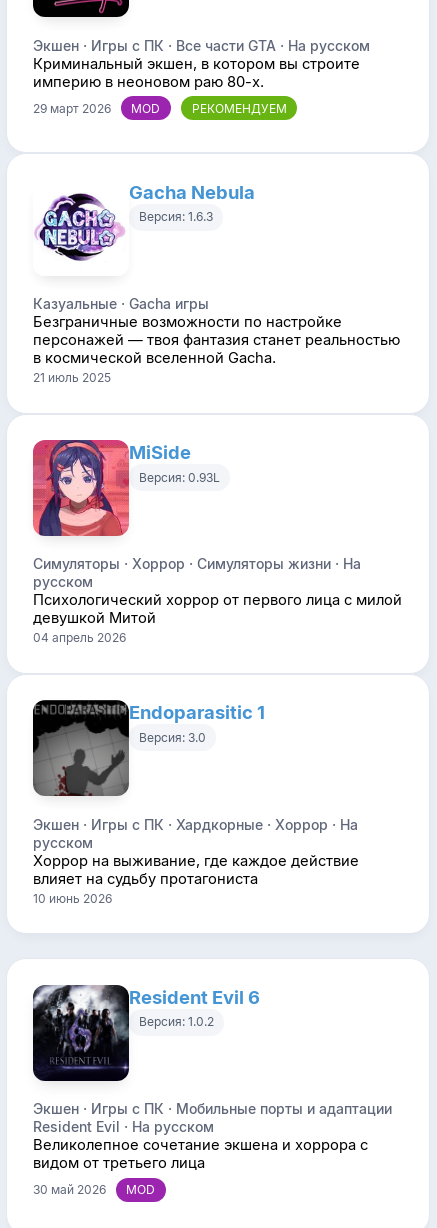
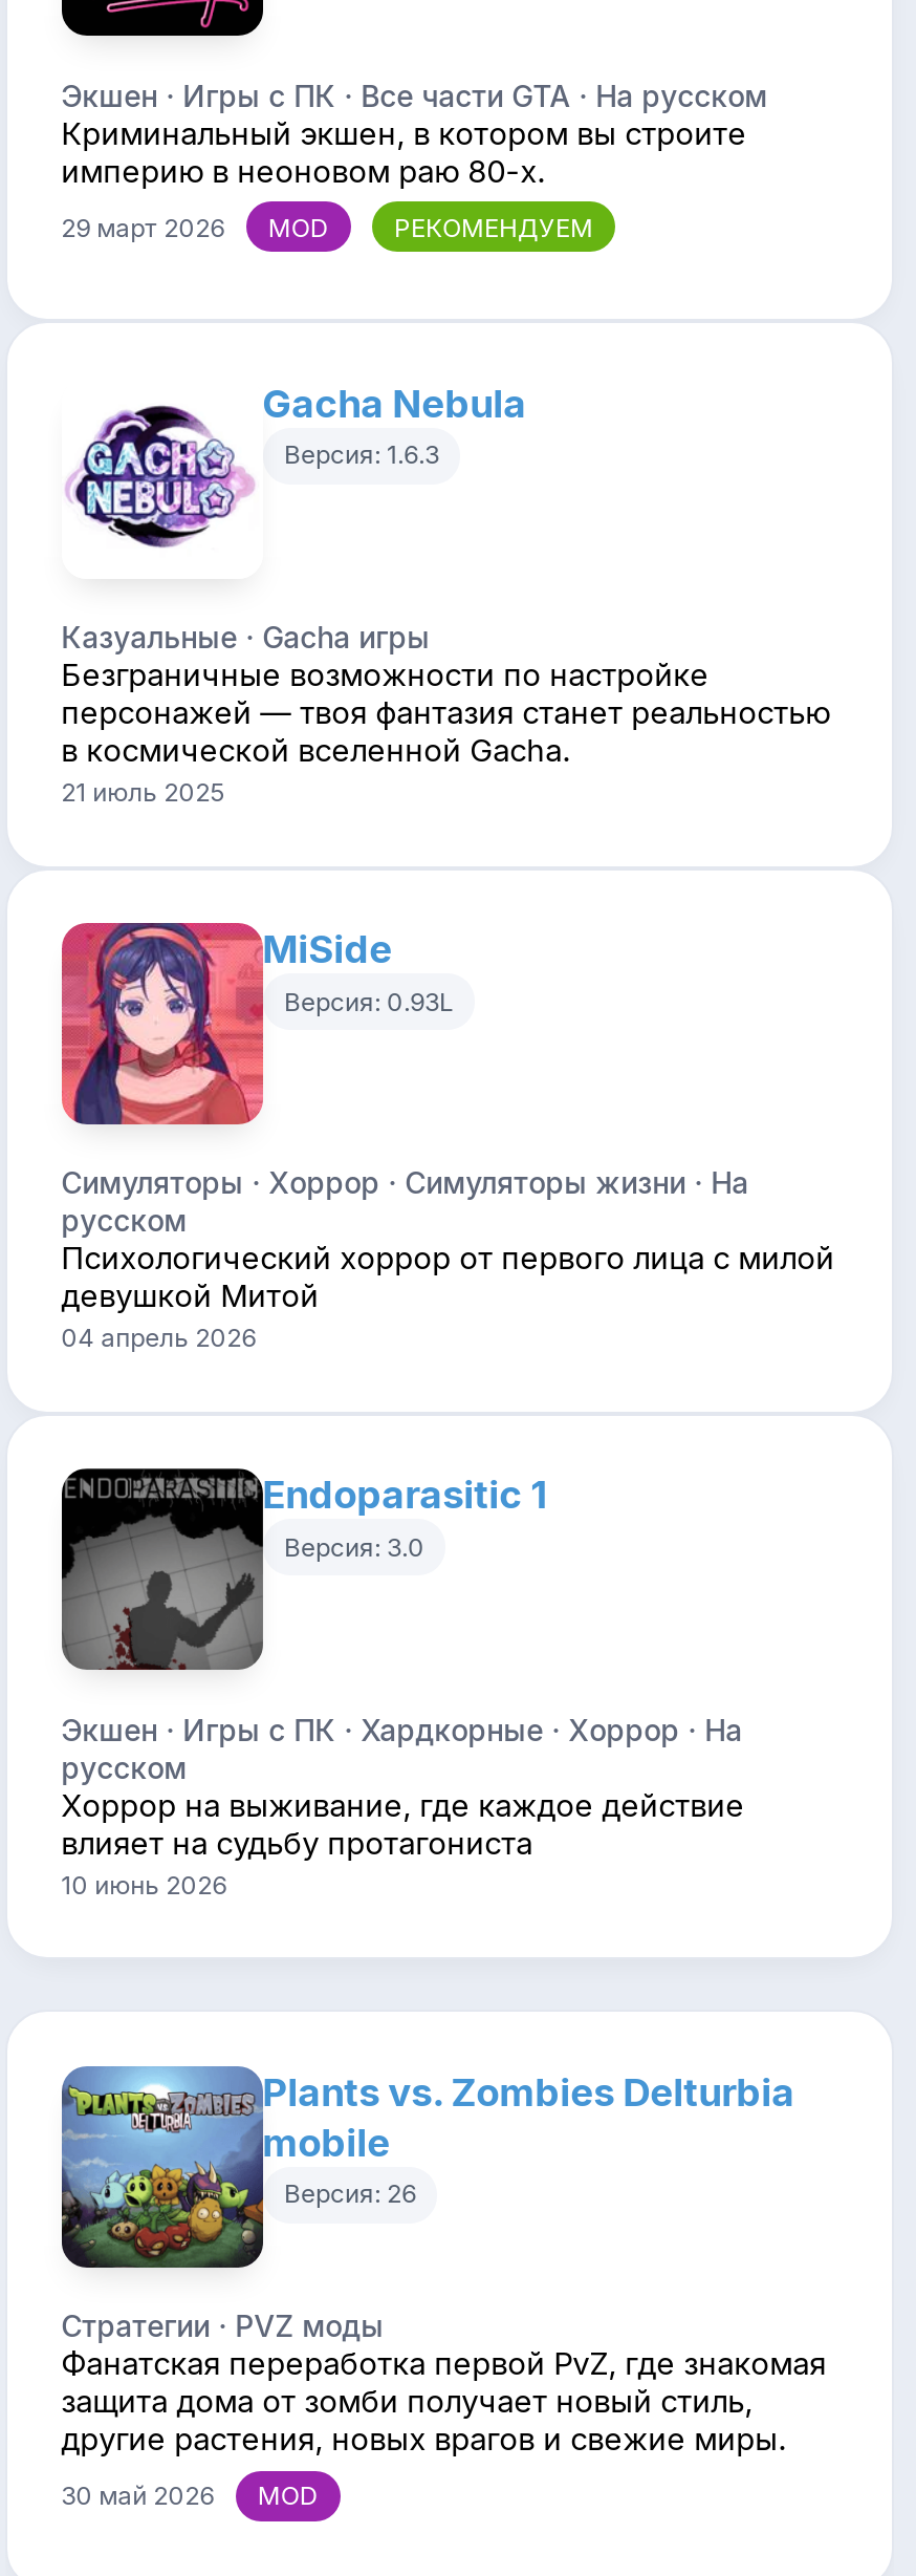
[32,984,260,1080] [image] | Resident Evil 6 | Версия: 1.0.2 -> [60,2064,795,2268] [image] | Plants vs. Zombies Delturbia | mobile | Версия: 26
[33,1100,392,1172] Экшен · Игры с ПК · Мобильные порты и адаптации | Resident Evil · На русском | Великолепное сочетание экшена и хоррора с | видом от третьего лица -> [61,2307,826,2459] Стратегии · PVZ моды | Фанатская переработка первой PvZ, где знакомая | защита дома от зомби получает новый стиль, | другие растения, новых врагов и свежие миры.

